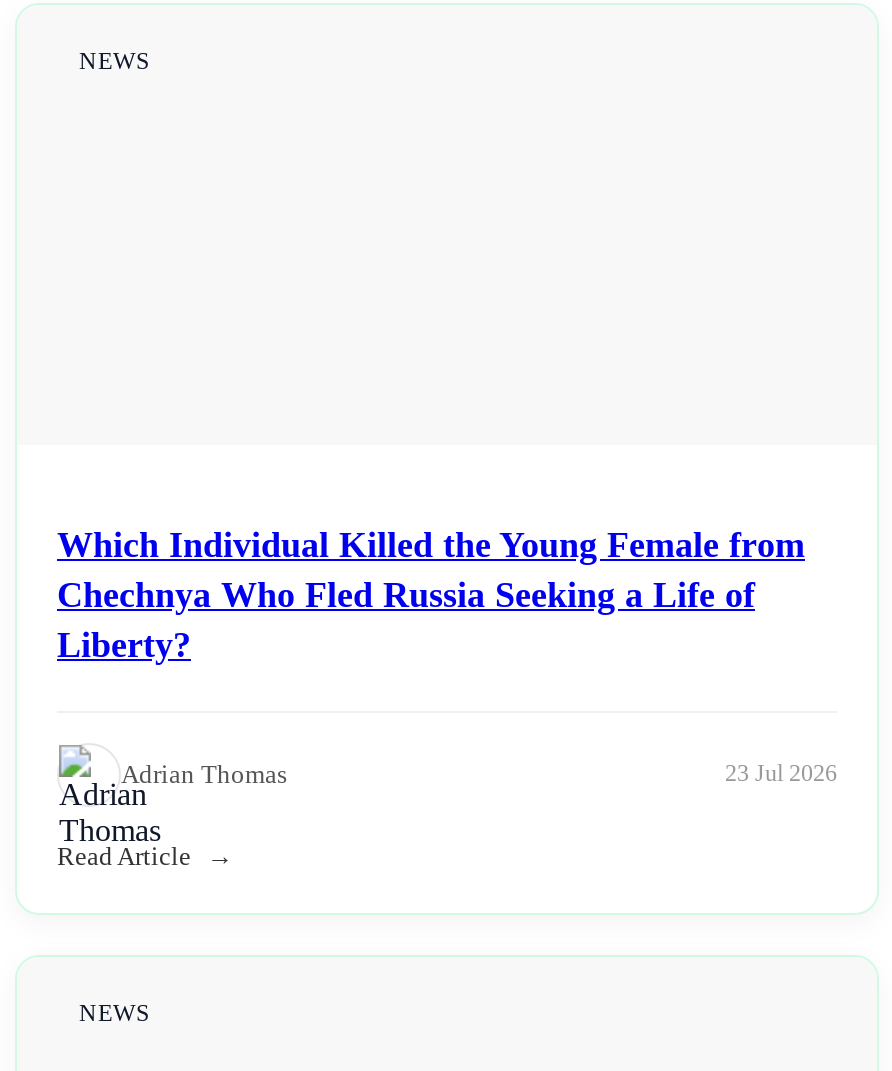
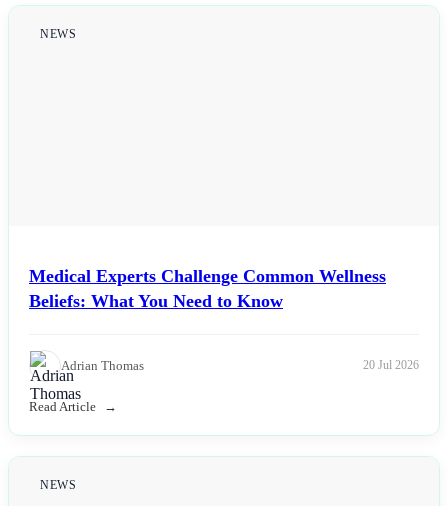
[57,524,805,664] Which Individual Killed the Young Female from | Chechnya Who Fled Russia Seeking a Life of | Liberty? -> [29,266,386,311] Medical Experts Challenge Common Wellness | Beliefs: What You Need to Know
[725,759,837,787] 23 Jul 2026 -> [363,358,419,372] 20 Jul 2026

